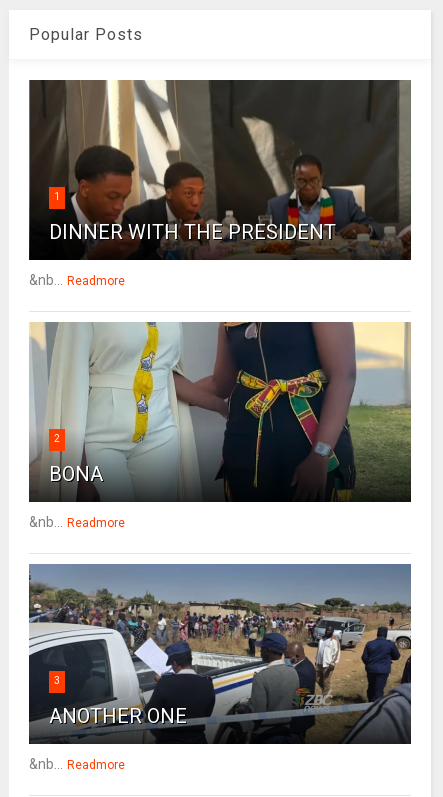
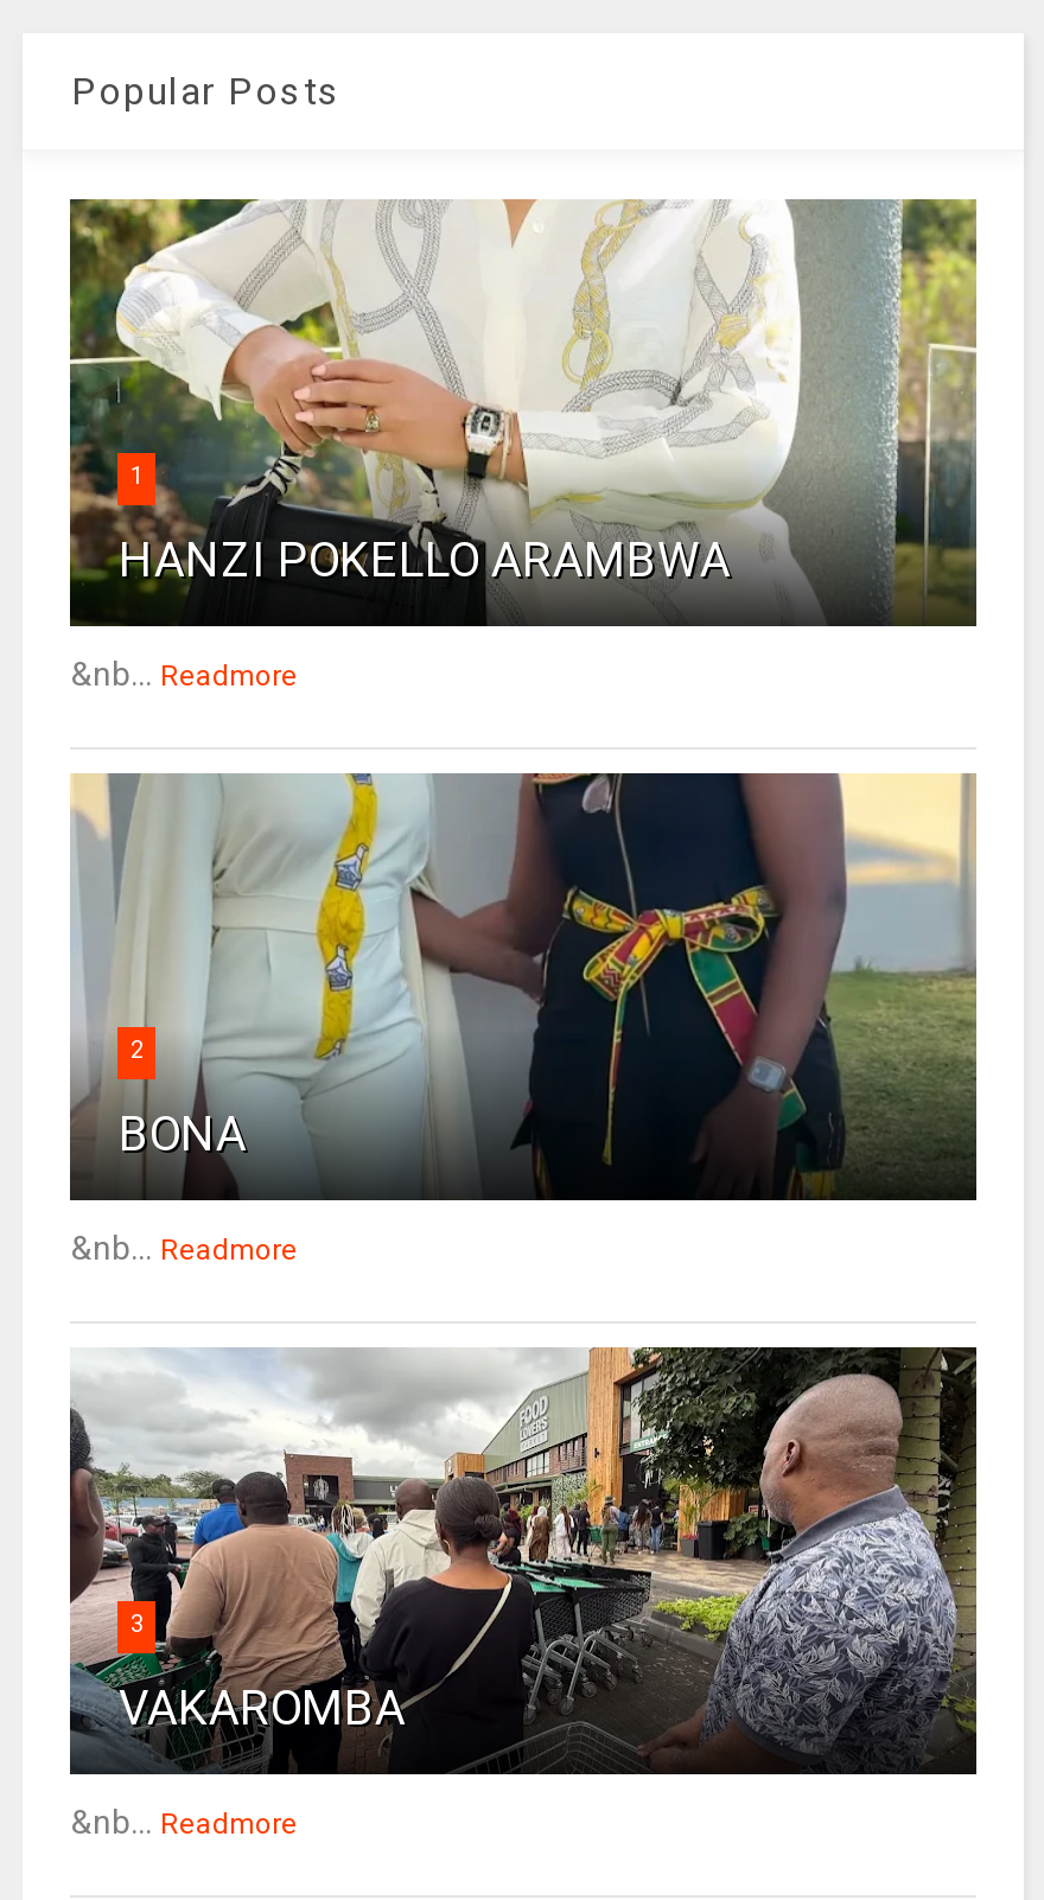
[29,79,411,259] [image] | DINNER WITH THE PRESIDENT -> [70,197,976,624] [image] | HANZI POKELLO ARAMBWA
[28,563,412,742] [image] | ANOTHER ONE -> [68,1345,979,1772] [image] | VAKAROMBA

